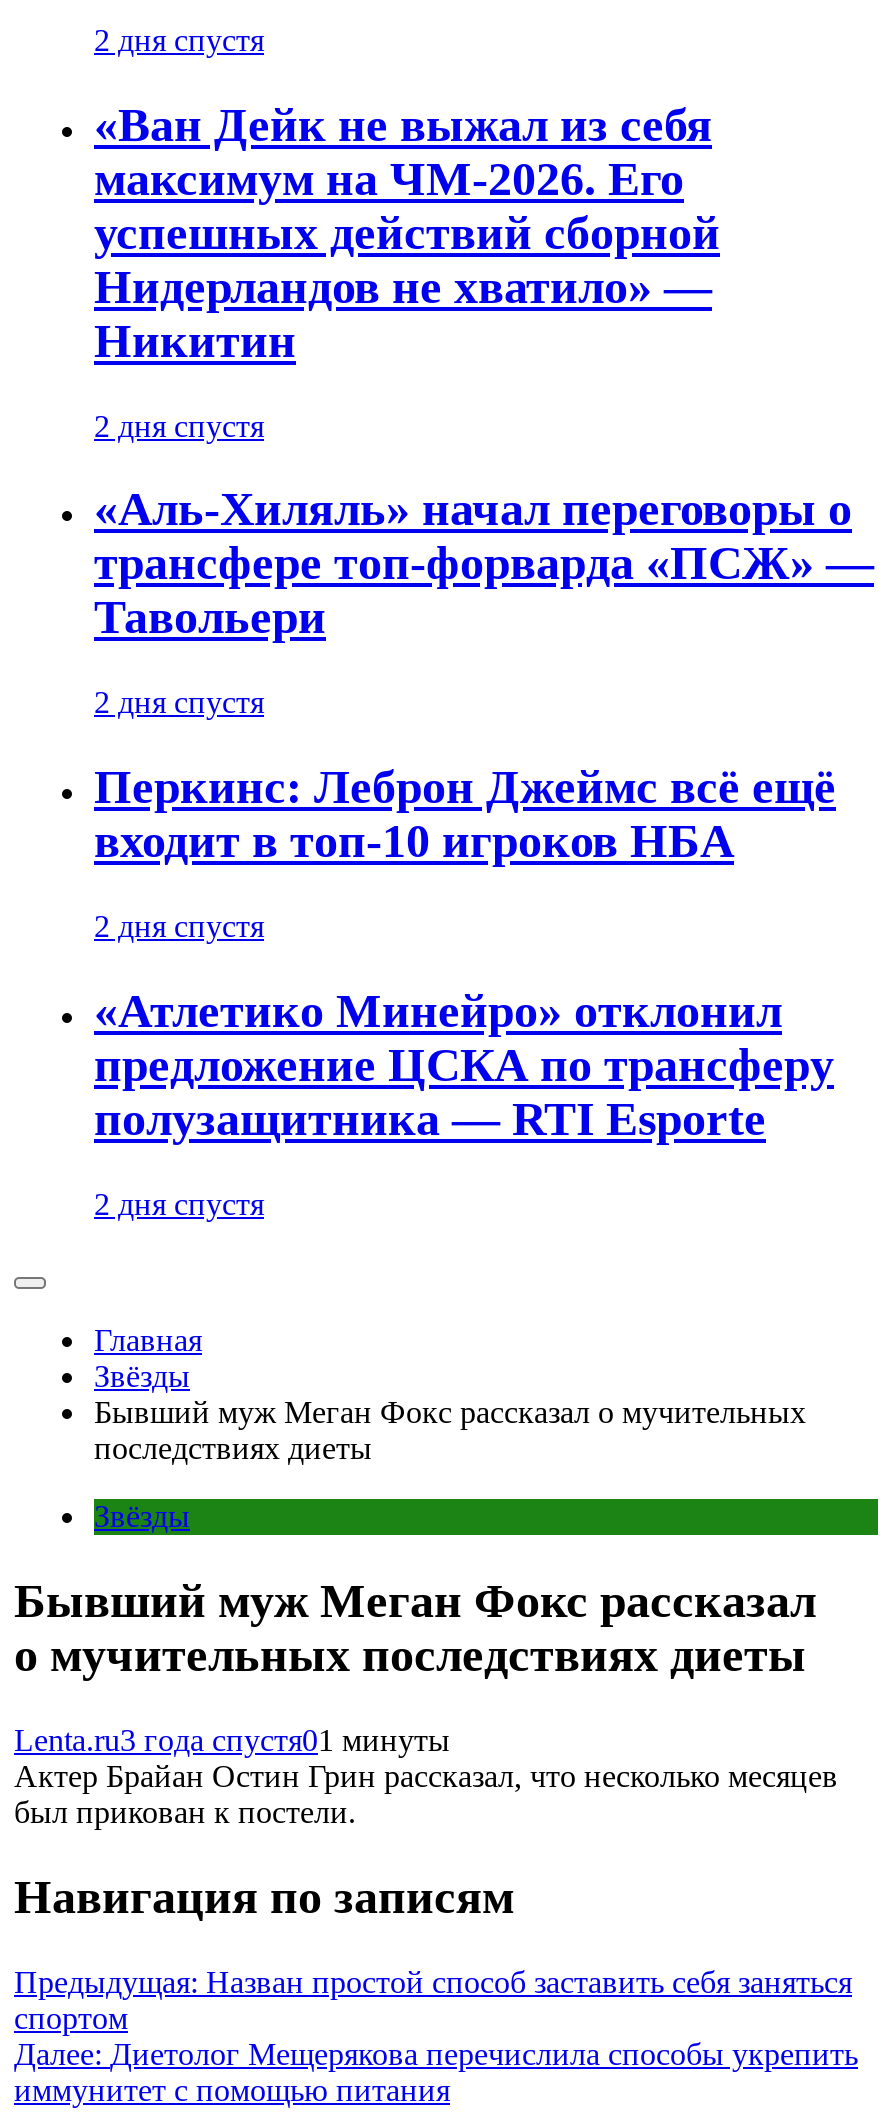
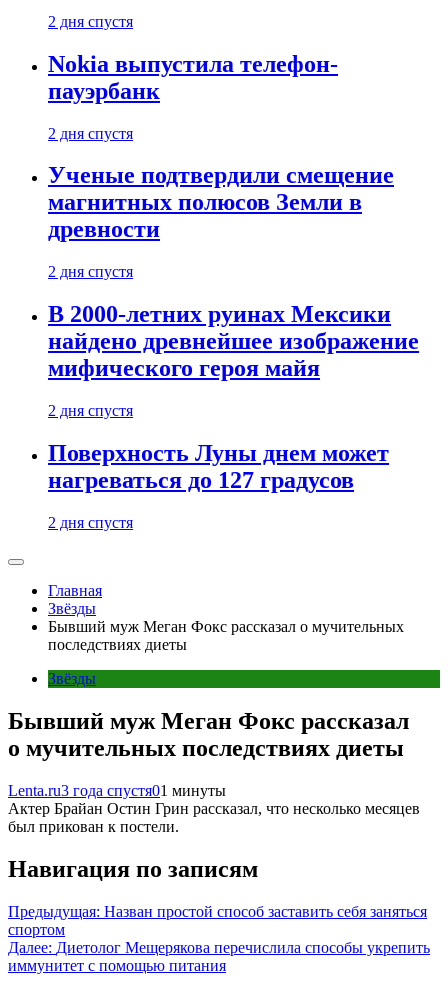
[94,98,720,366] «Ван Дейк не выжал из себя | максимум на ЧМ‑2026. Его | успешных действий сборной | Нидерландов не хватило» — | Никитин -> [48,51,338,104] Nokia выпустила телефон- | пауэрбанк
[94,484,874,644] «Аль-Хиляль» начал переговоры о | трансфере топ-форварда «ПСЖ» — | Тавольери -> [48,162,394,242] Ученые подтвердили смещение | магнитных полюсов Земли в | древности
[94,762,836,868] Перкинс: Леброн Джеймс всё ещё | входит в топ-10 игроков НБА -> [48,301,419,381] В 2000-летних руинах Мексики | найдено древнейшее изображение | мифического героя майя
[94,985,834,1145] «Атлетико Минейро» отклонил | предложение ЦСКА по трансферу | полузащитника — RTI Esporte -> [48,440,389,493] Поверхность Луны днем может | нагреваться до 127 градусов

